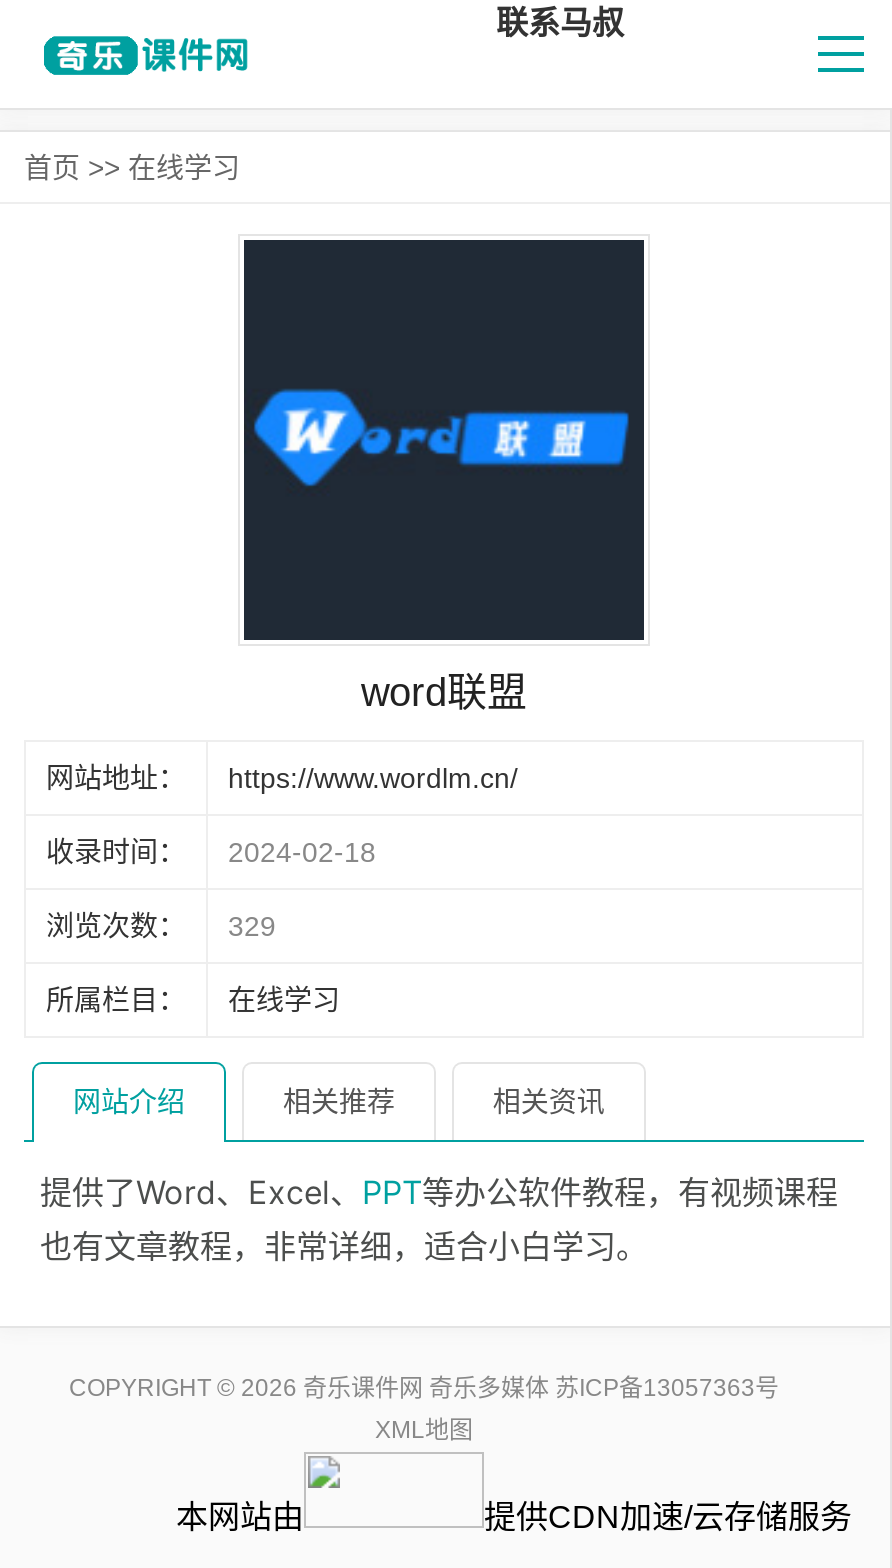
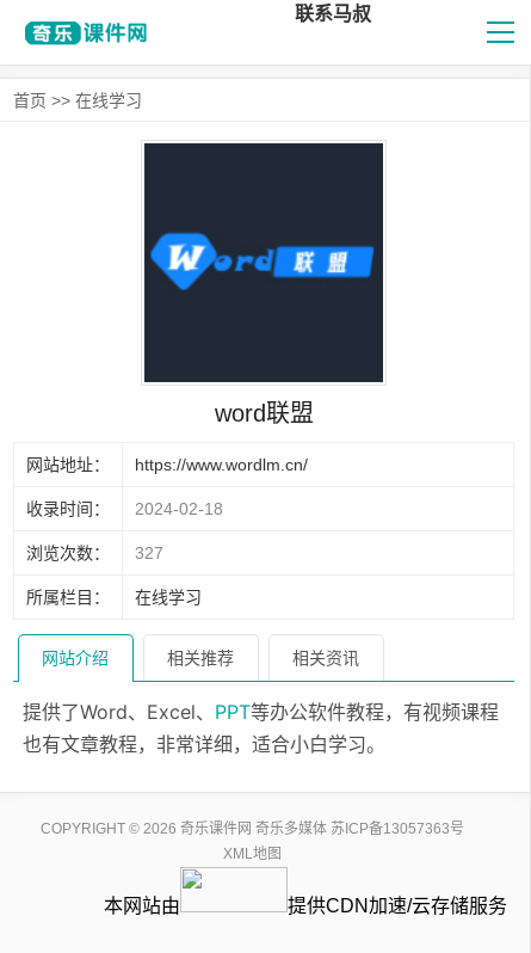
[46,910,276,942] 浏览次数： 329 -> [26,543,163,562] 浏览次数： 327

